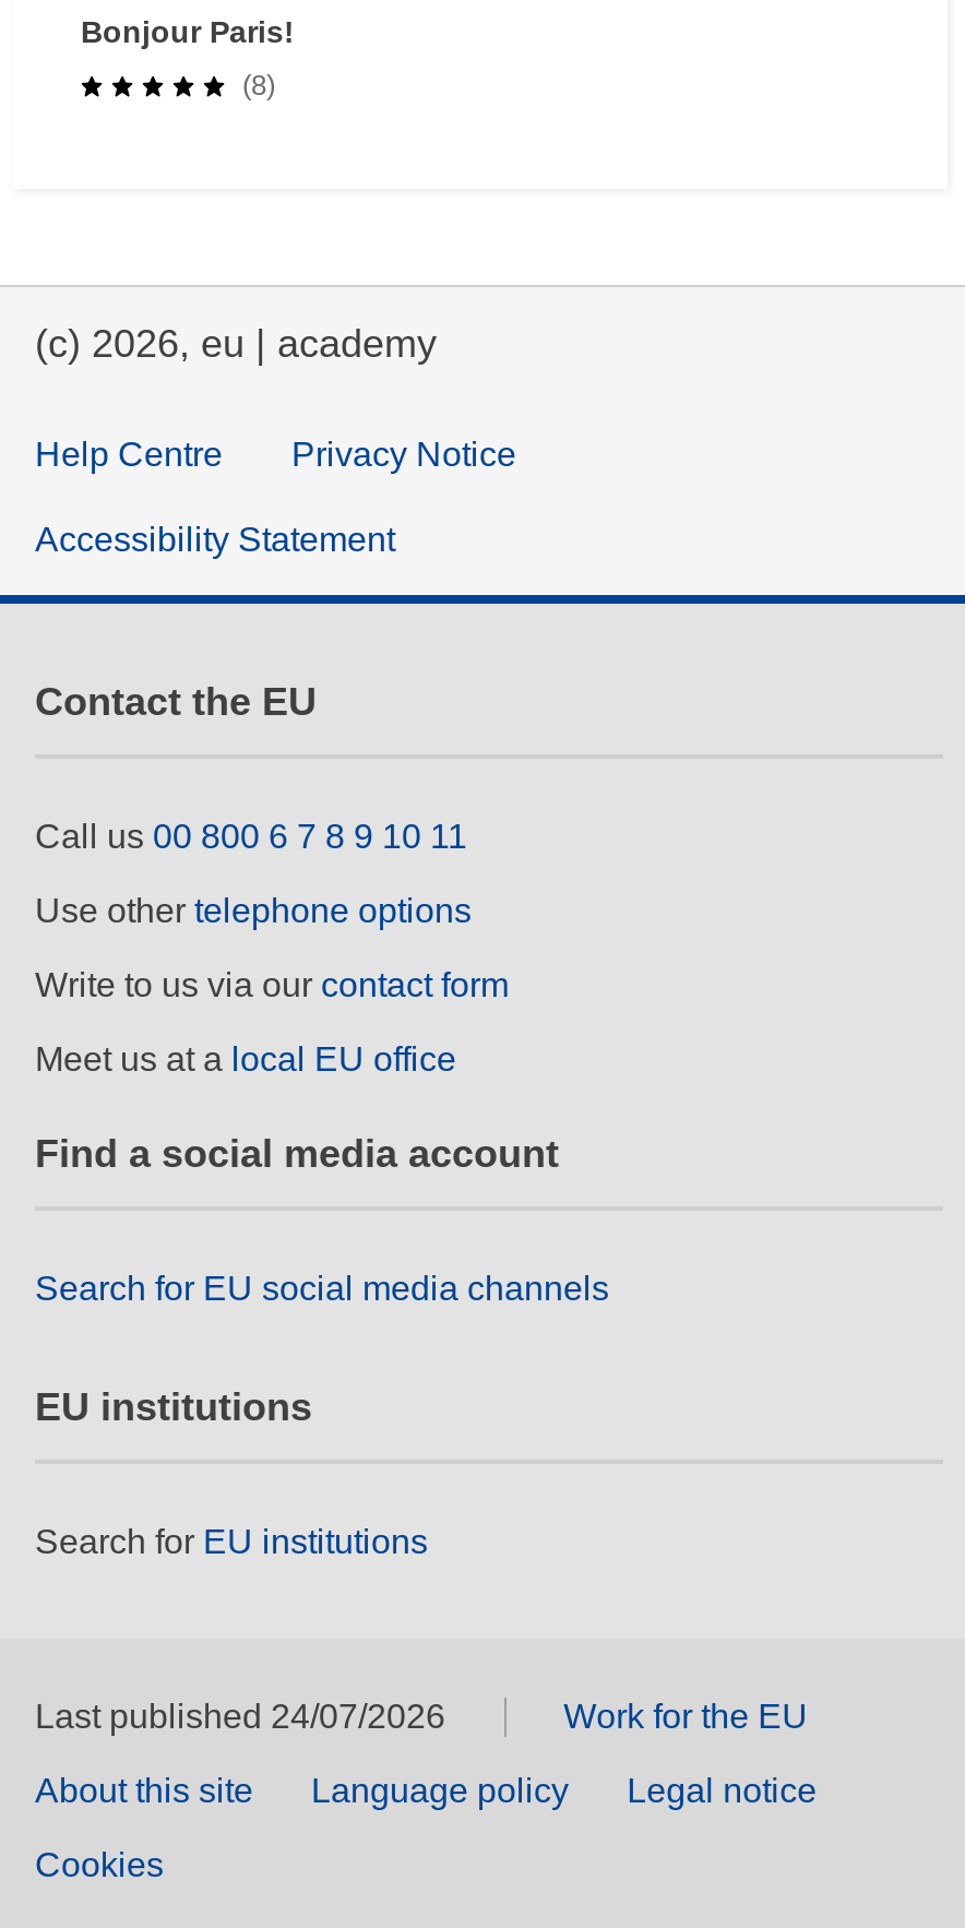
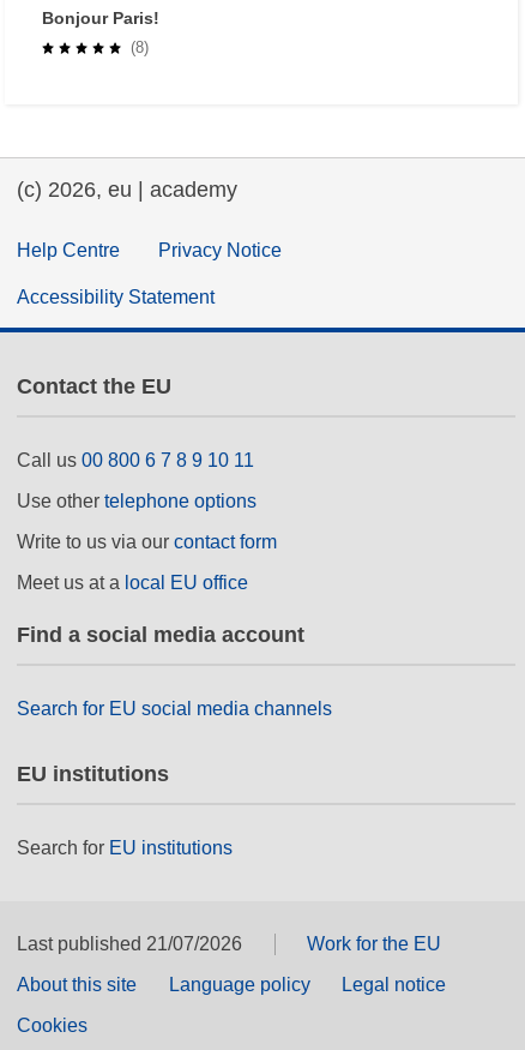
[35,1697,445,1735] Last published 24/07/2026 -> [17,933,242,954] Last published 21/07/2026

